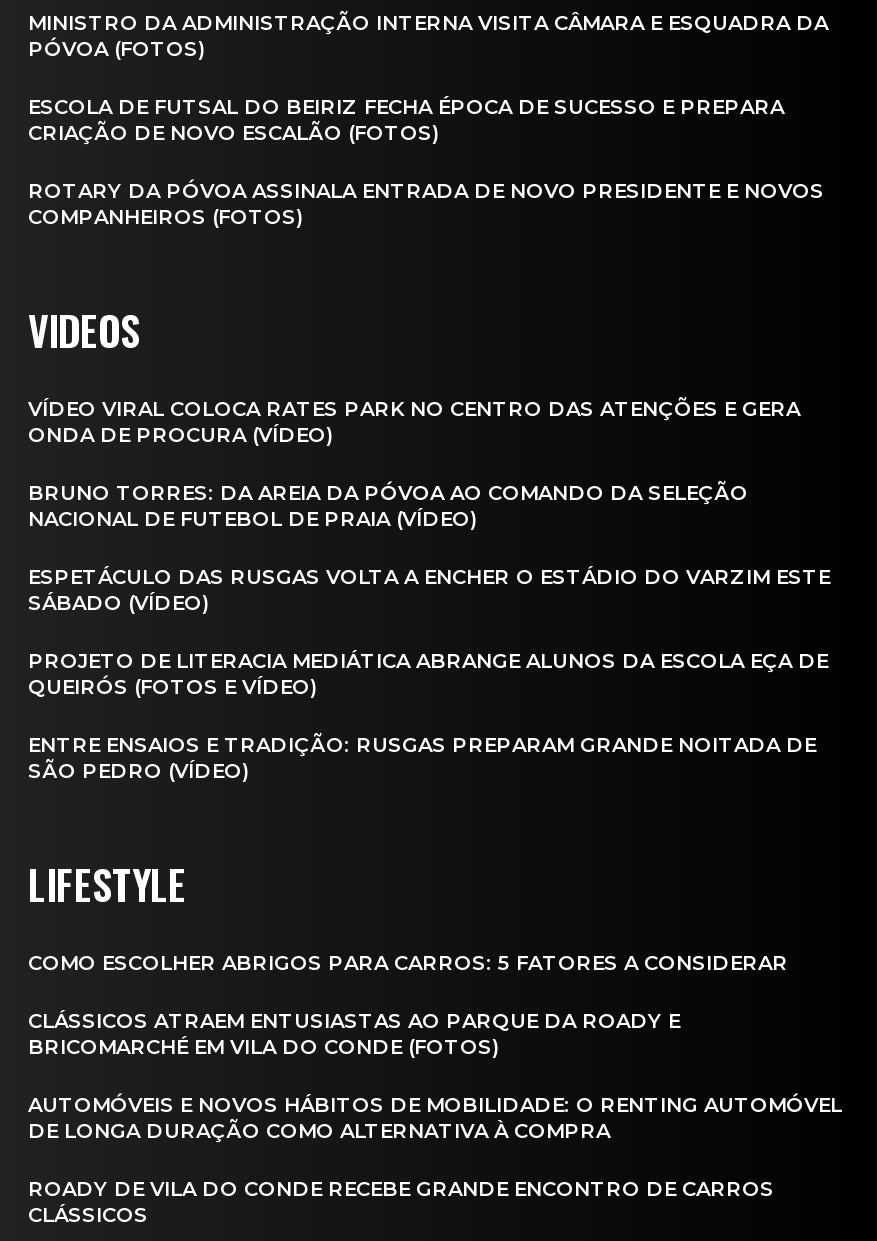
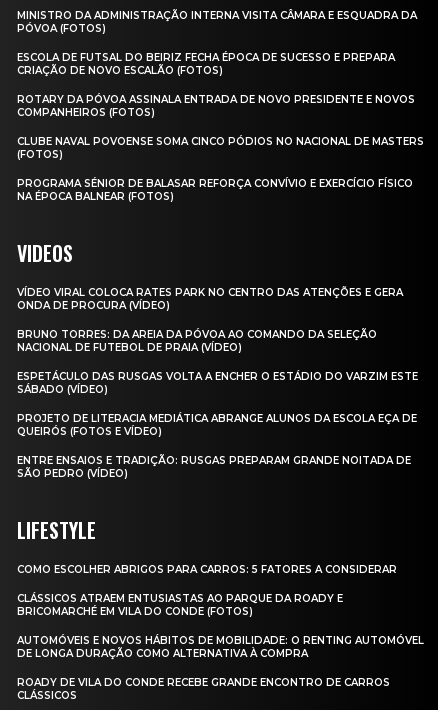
none -> [17,135,424,203] CLUBE NAVAL POVOENSE SOMA CINCO PÓDIOS NO NACIONAL DE MASTERS | (FOTOS) | PROGRAMA SÉNIOR DE BALASAR REFORÇA CONVÍVIO E EXERCÍCIO FÍSICO | NA ÉPOCA BALNEAR (FOTOS)

